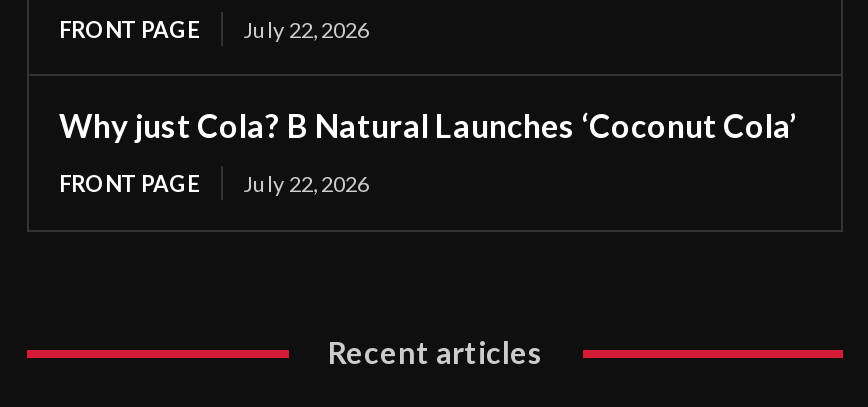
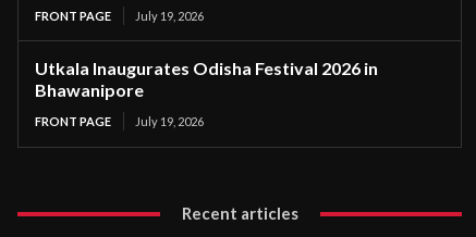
[59,16,369,42] FRONT PAGE July 22, 2026 -> [35,9,204,23] FRONT PAGE July 19, 2026
[59,106,797,144] Why just Cola? B Natural Launches ‘Coconut Cola’ -> [35,58,378,100] Utkala Inaugurates Odisha Festival 2026 in | Bhawanipore
[59,170,369,196] FRONT PAGE July 22, 2026 -> [35,114,204,128] FRONT PAGE July 19, 2026

